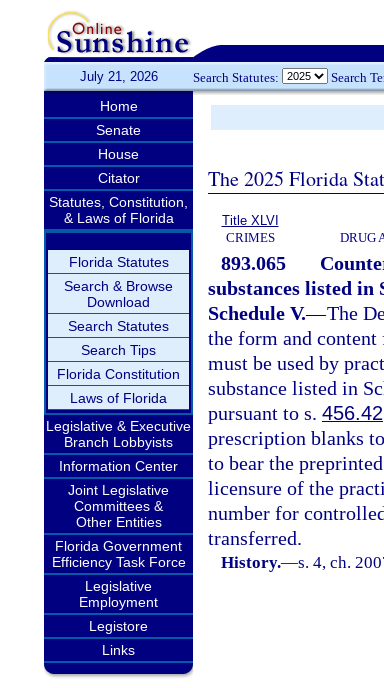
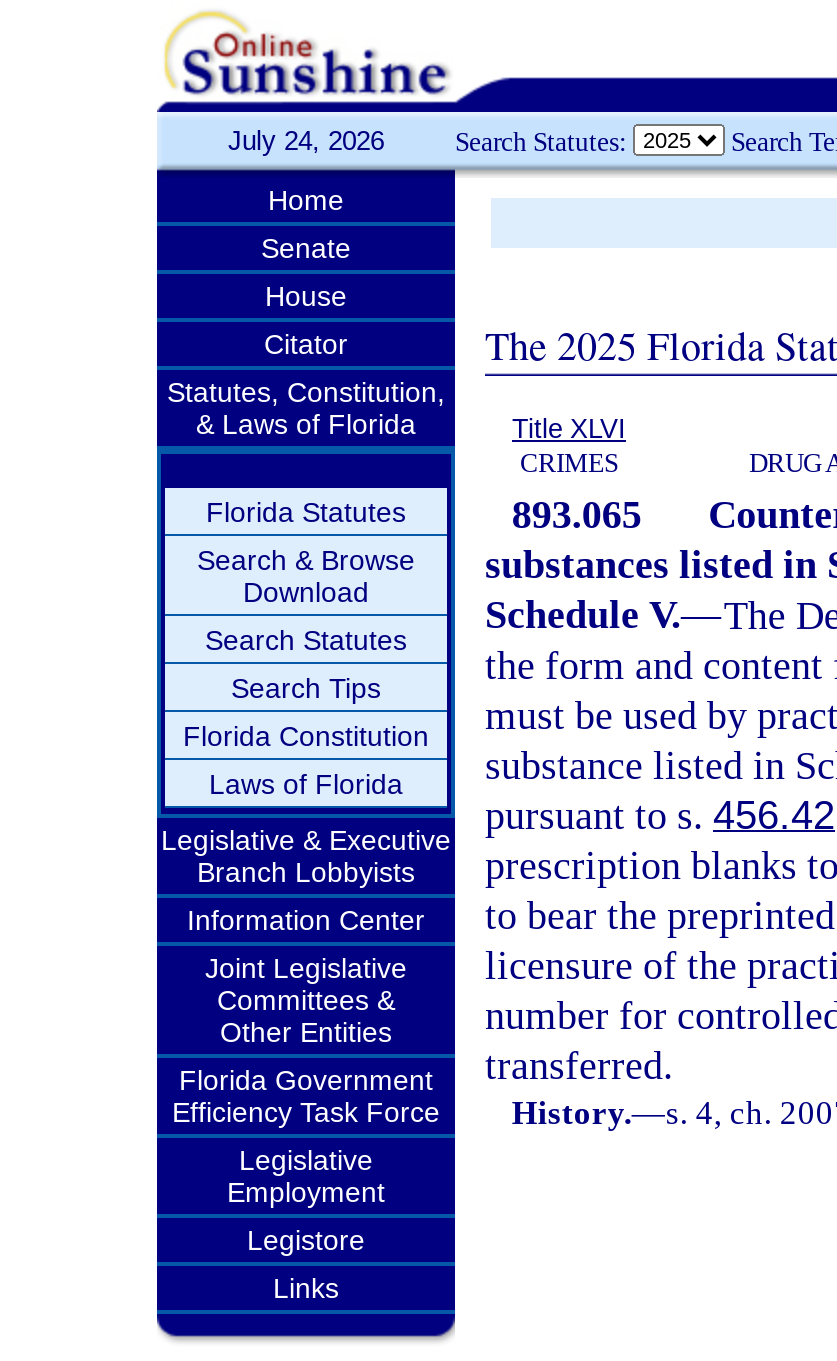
[79,69,157,84] July 21, 2026 -> [228,126,384,156] July 24, 2026

